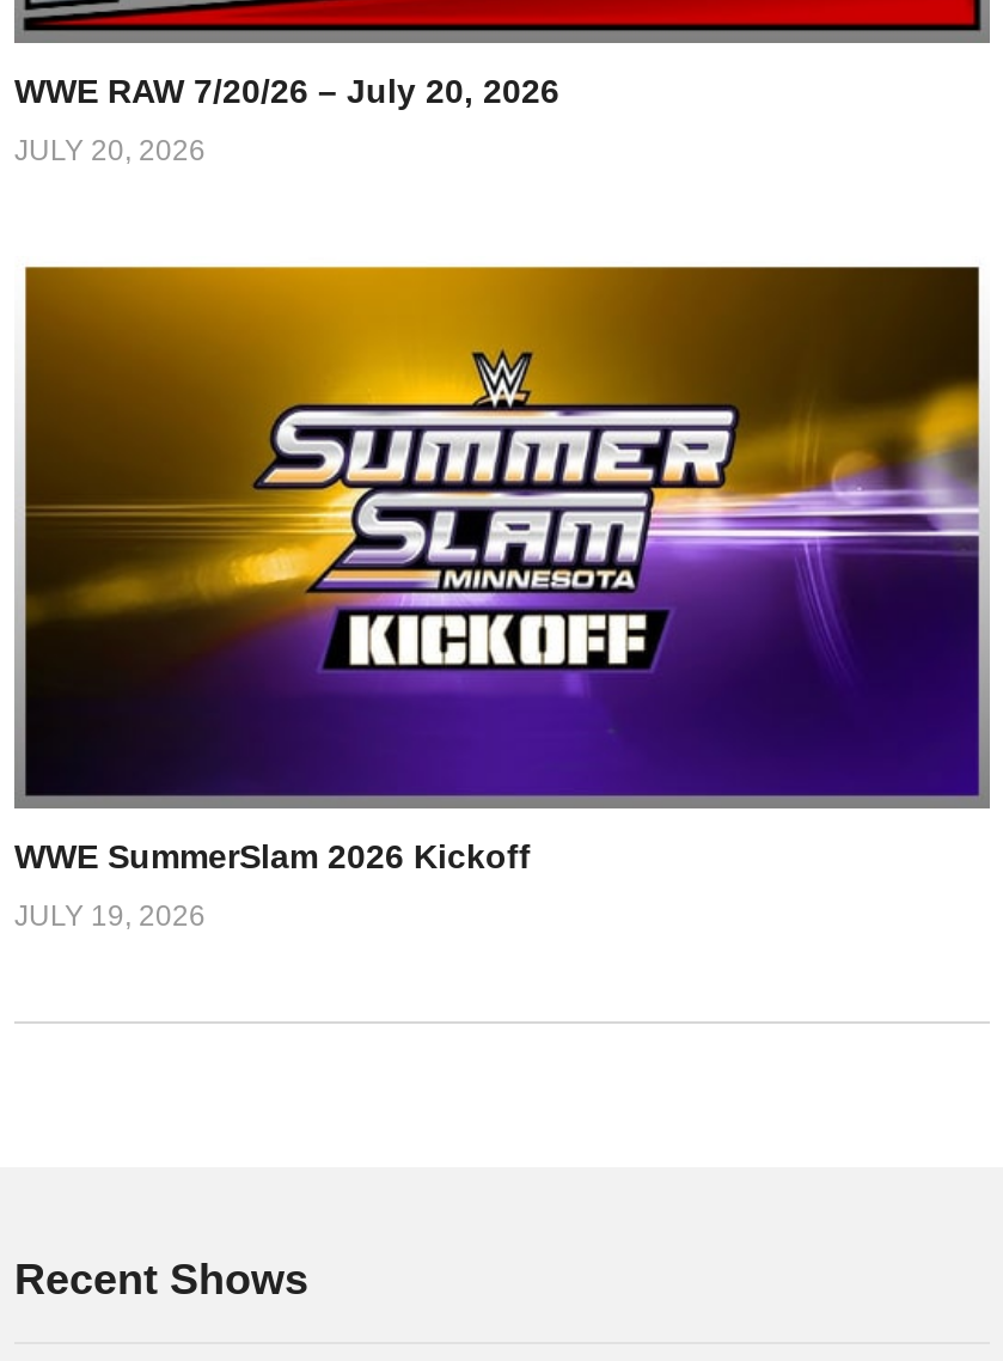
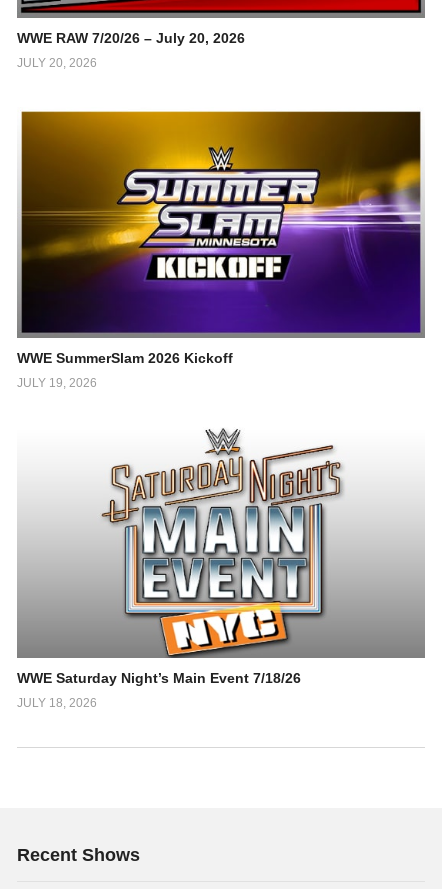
none -> [17,428,420,710] [image] | WWE Saturday Night’s Main Event 7/18/26 | JULY 18, 2026

